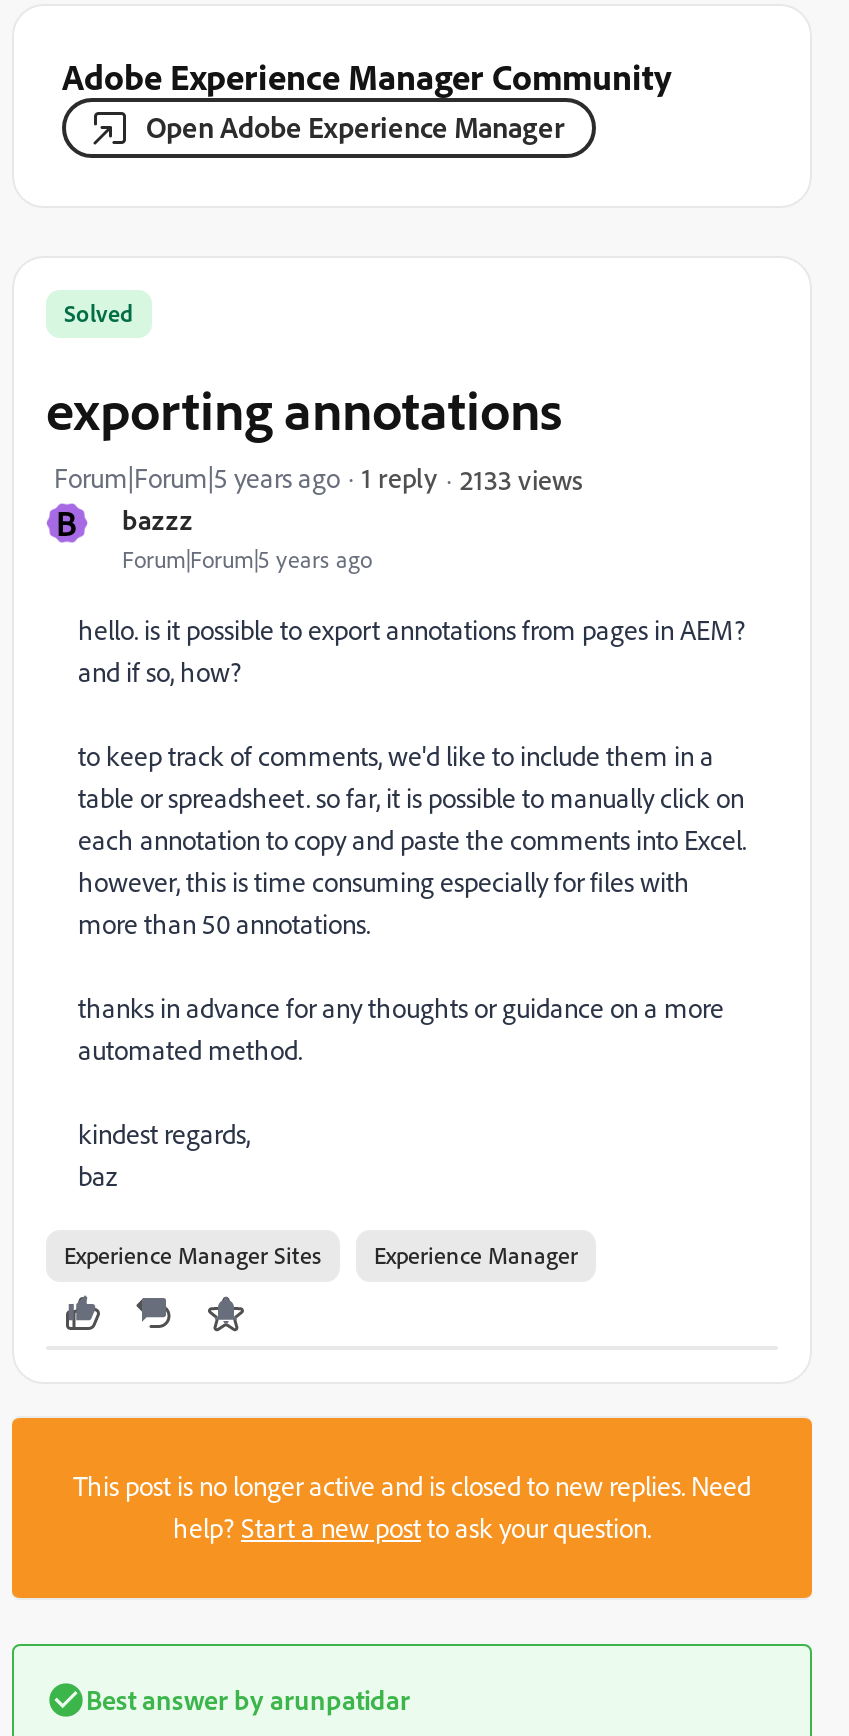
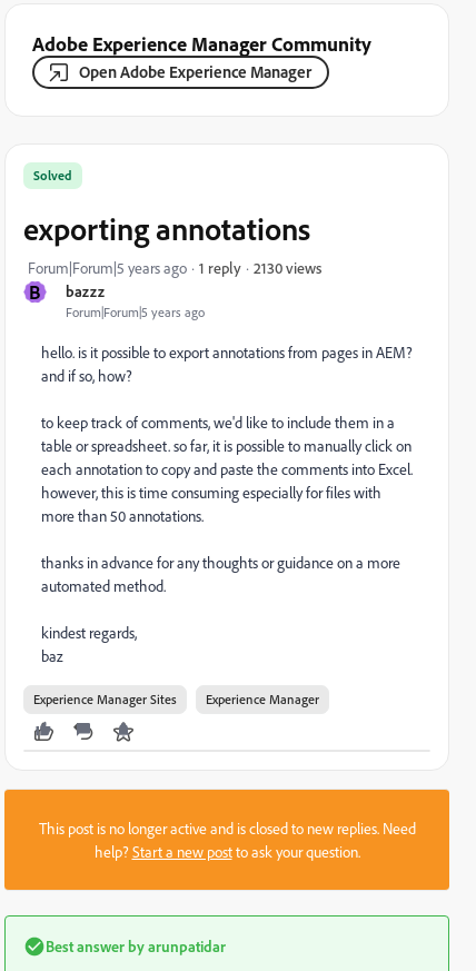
[460,461,582,495] 2133 views -> [254,257,321,276] 2130 views

